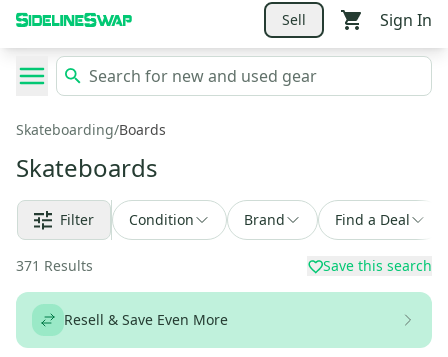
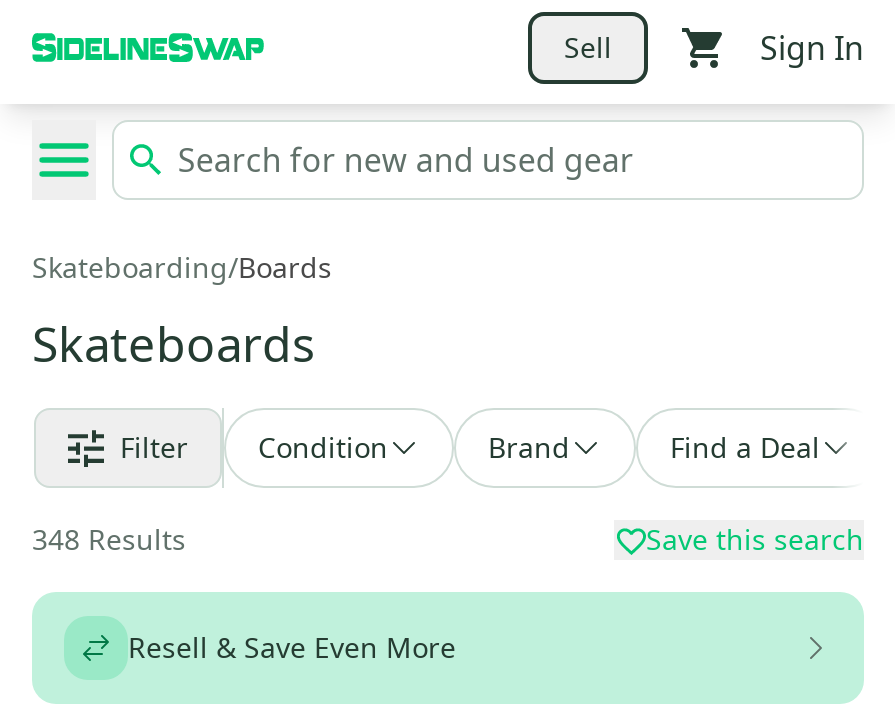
[16,256,93,275] 371 Results -> [32,520,186,558] 348 Results

